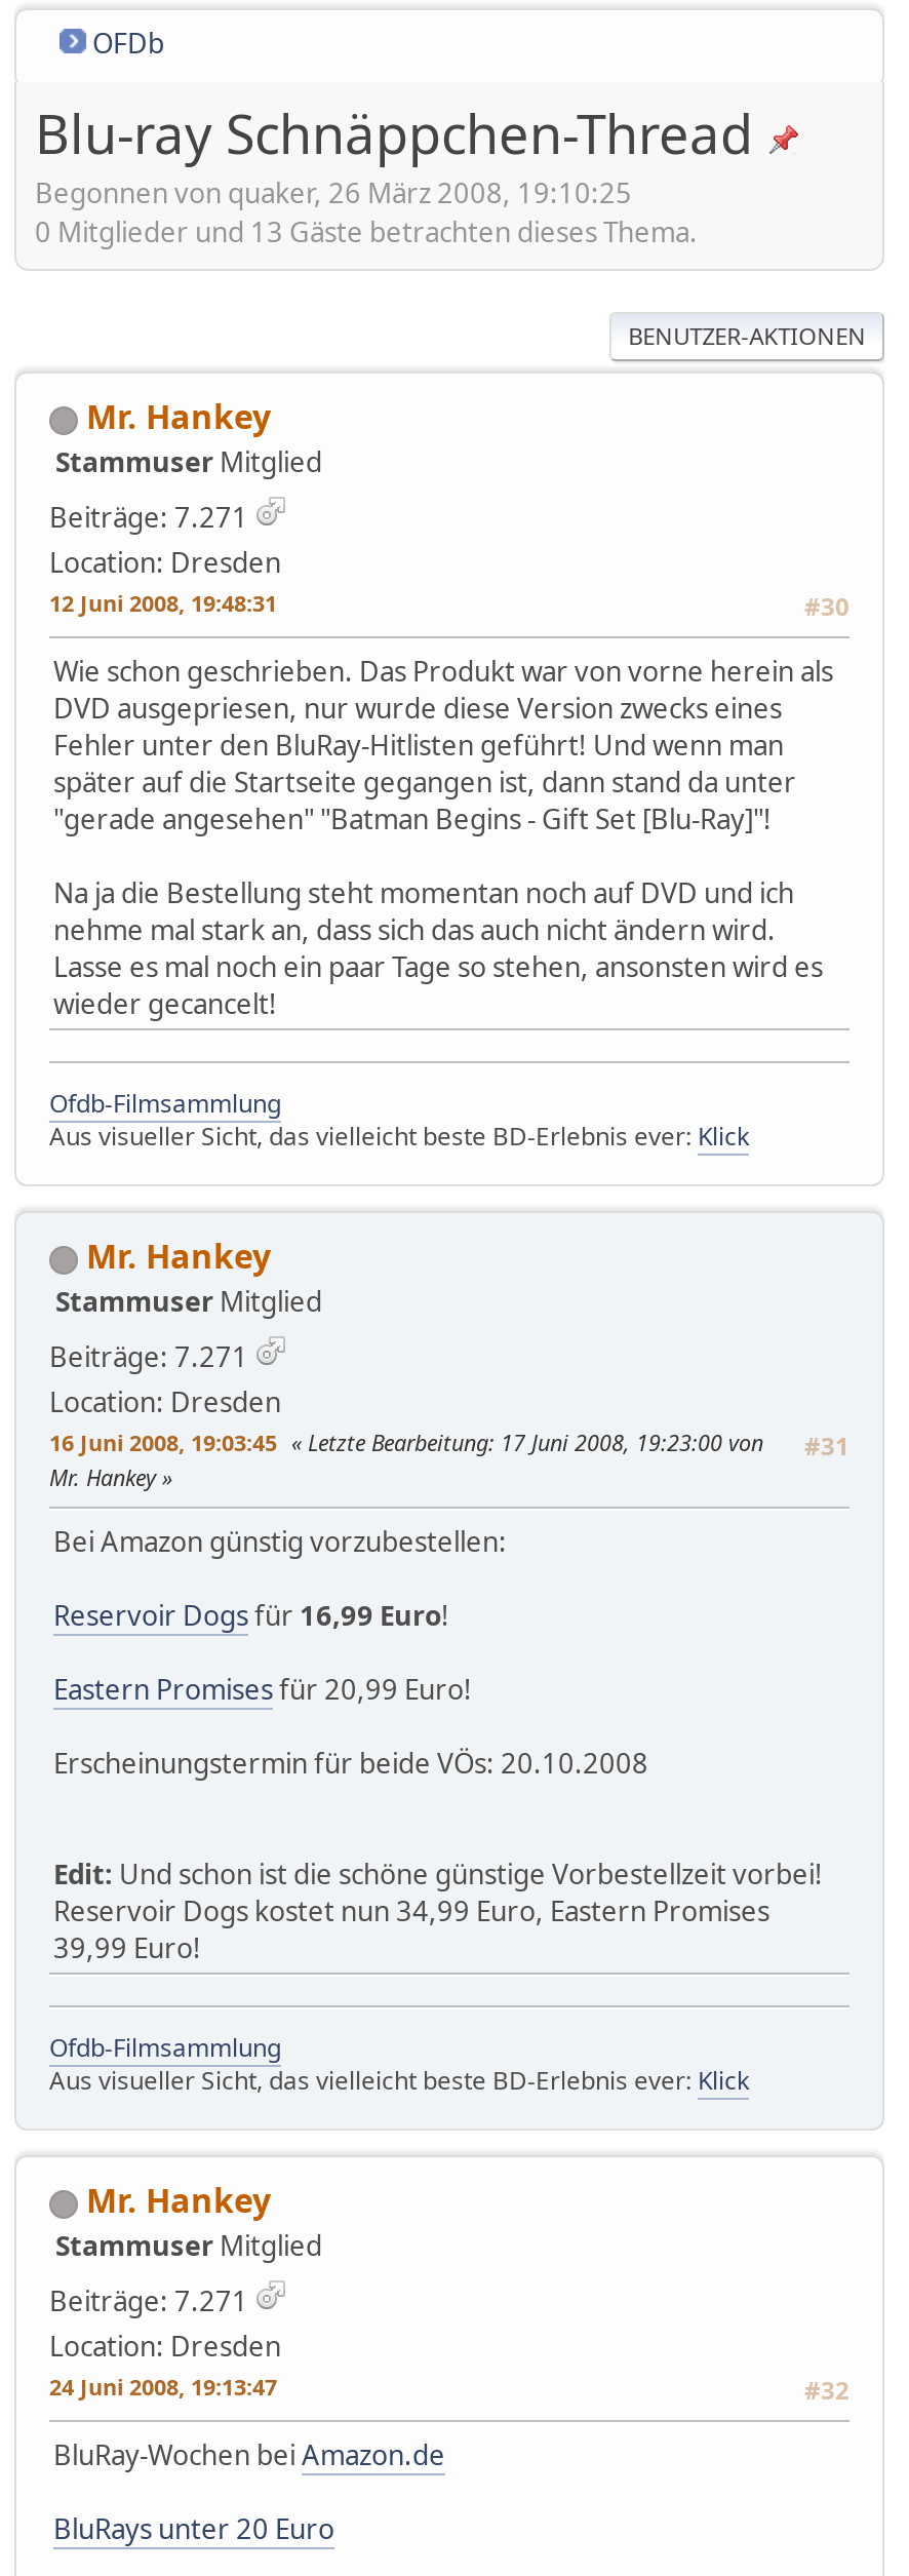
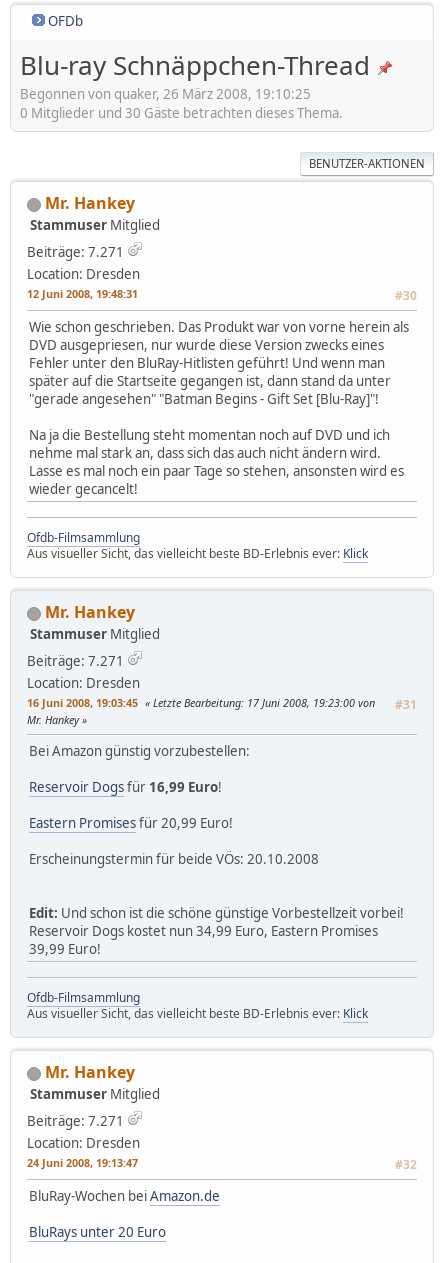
[35,214,698,251] 0 Mitglieder und 13 Gäste betrachten dieses Thema. -> [20,104,343,122] 0 Mitglieder und 30 Gäste betrachten dieses Thema.

